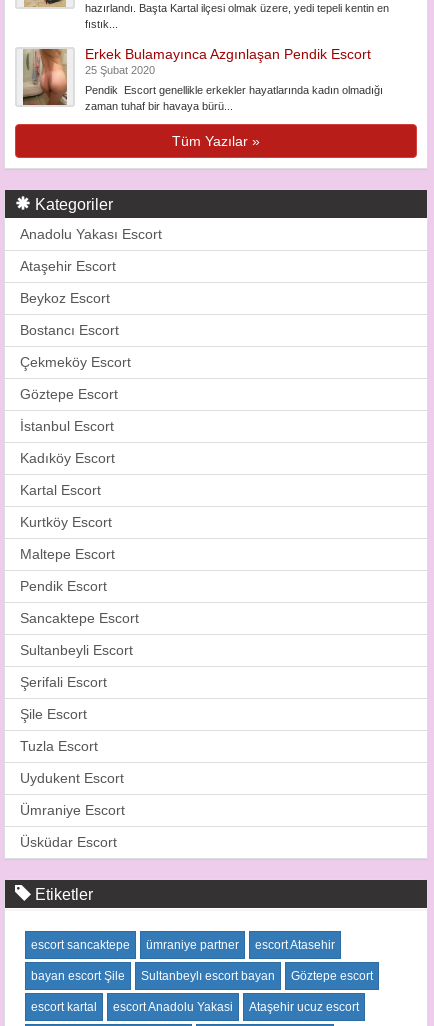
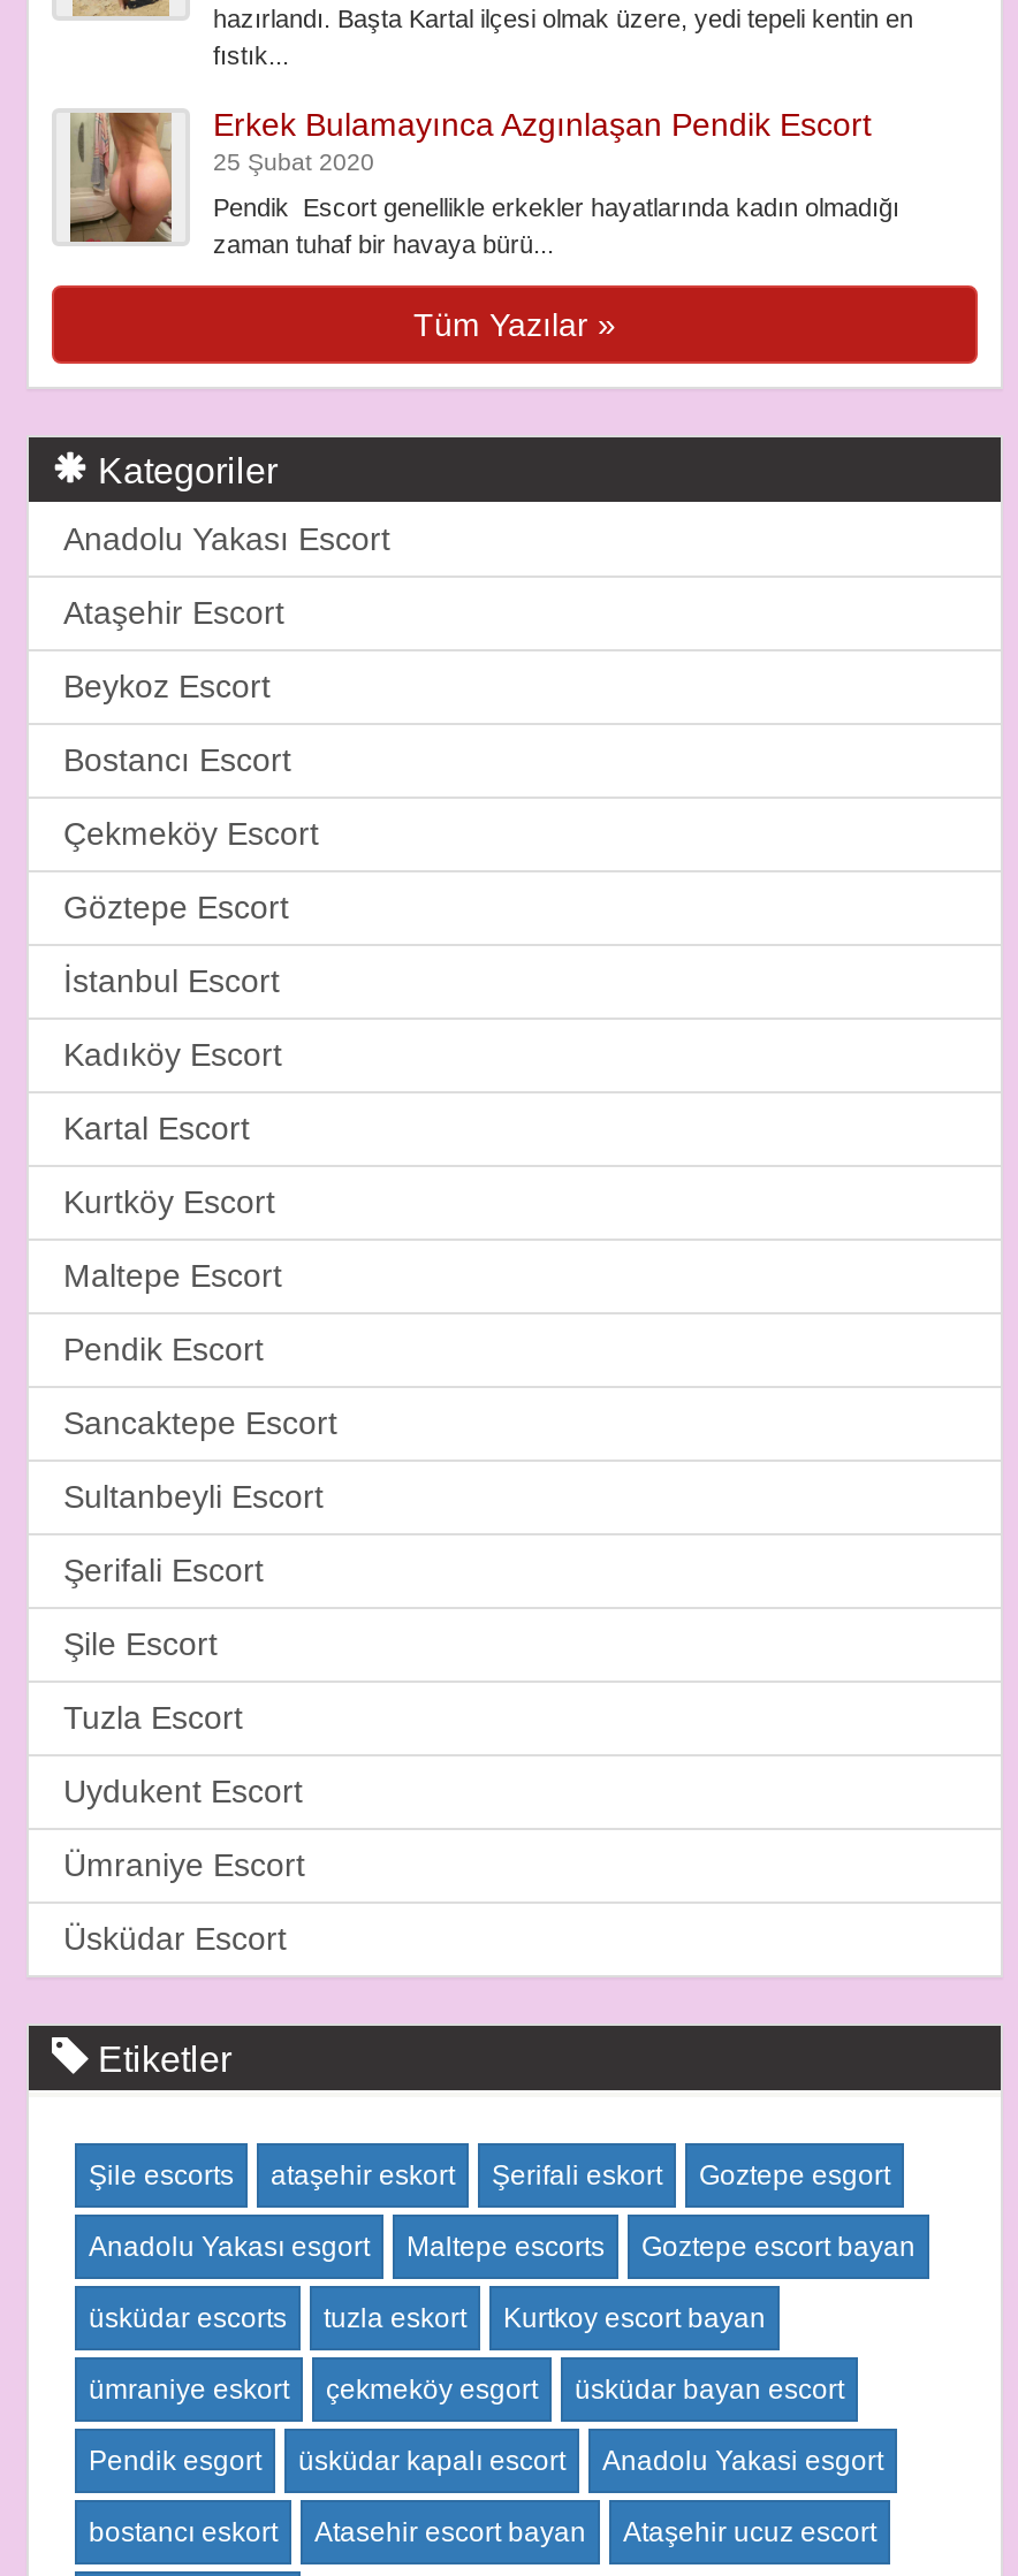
[31,938,373,1014] escort sancaktepe | ümraniye partner | escort Atasehir | bayan escort Şile | Sultanbeylı escort bayan | Göztepe escort | escort kartal | escort Anadolu Yakasi -> [89,2159,916,2548] Şile escorts | ataşehir eskort | Şerifali eskort | Goztepe esgort | Anadolu Yakası esgort | Maltepe escorts | Goztepe escort bayan | üsküdar escorts | tuzla eskort | Kurtkoy escort bayan | ümraniye eskort | çekmeköy esgort | üsküdar bayan escort | Pendik esgort | üsküdar kapalı escort | Anadolu Yakasi esgort | bostancı eskort | Atasehir escort bayan

